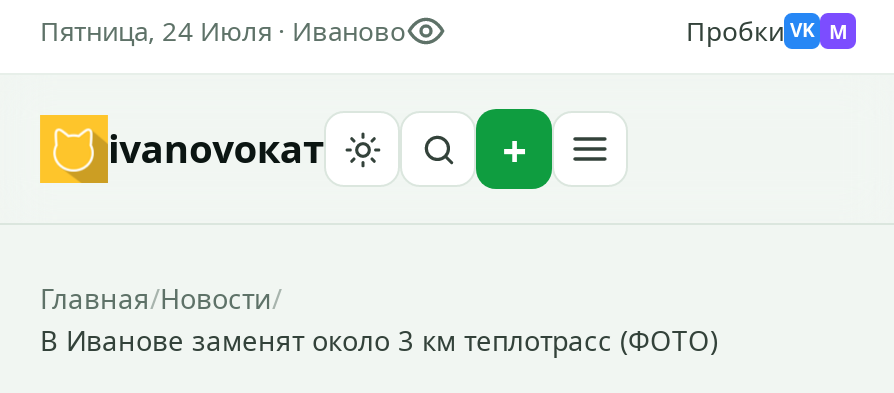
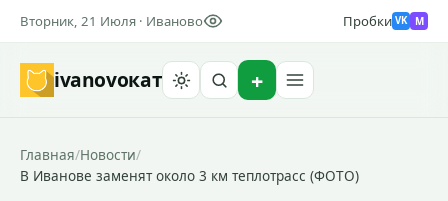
[40,13,406,49] Пятница, 24 Июля · Иваново -> [20,12,203,30] Вторник, 21 Июля · Иваново

